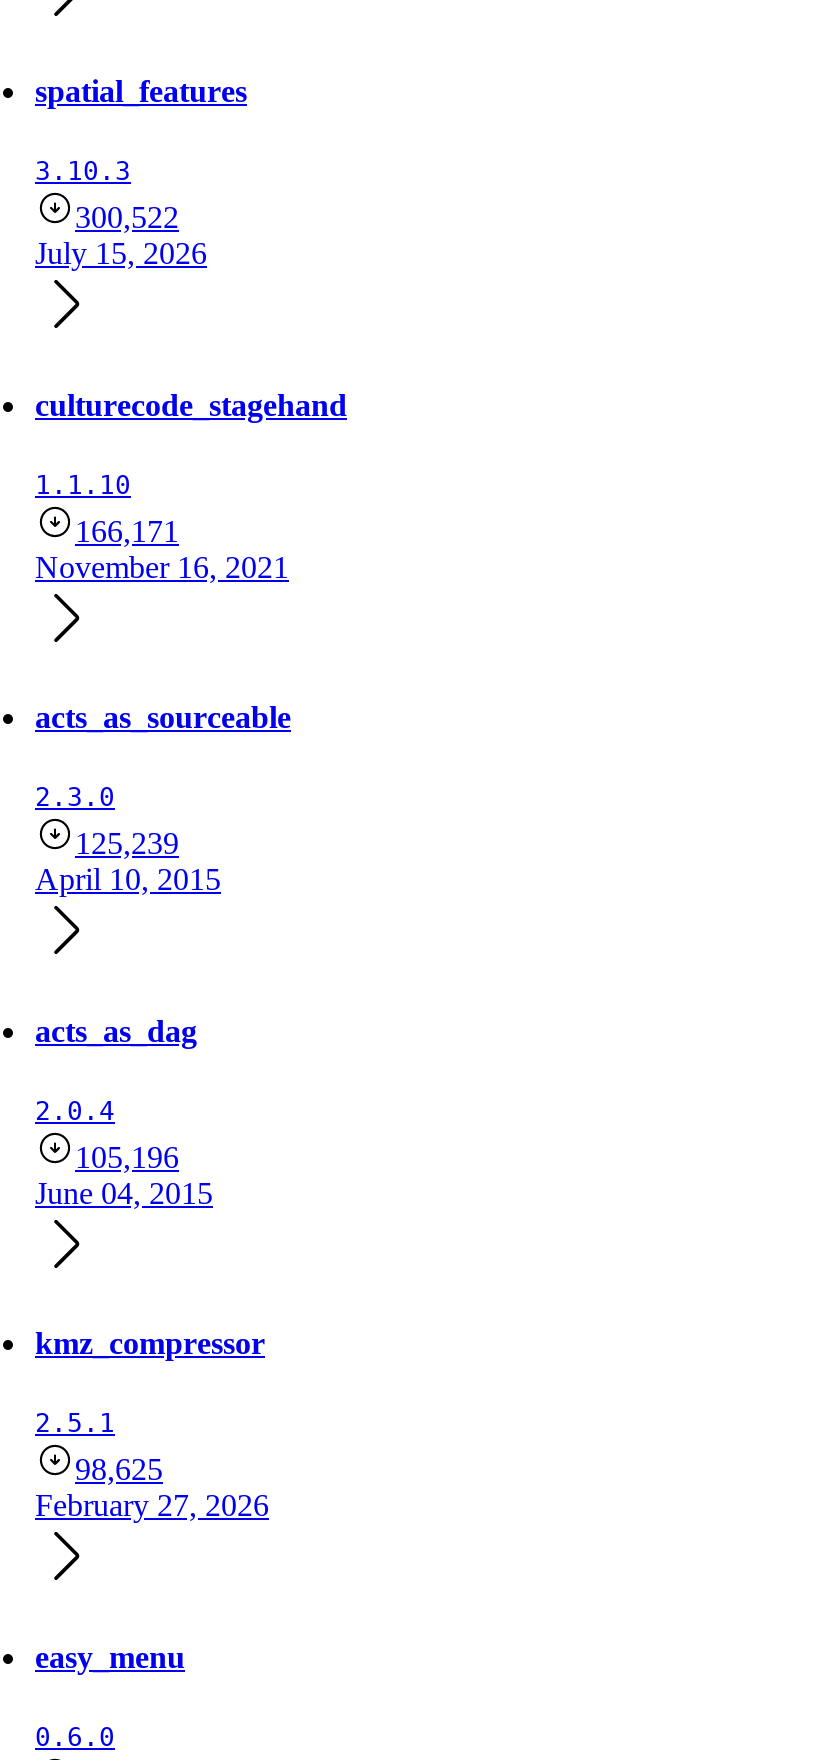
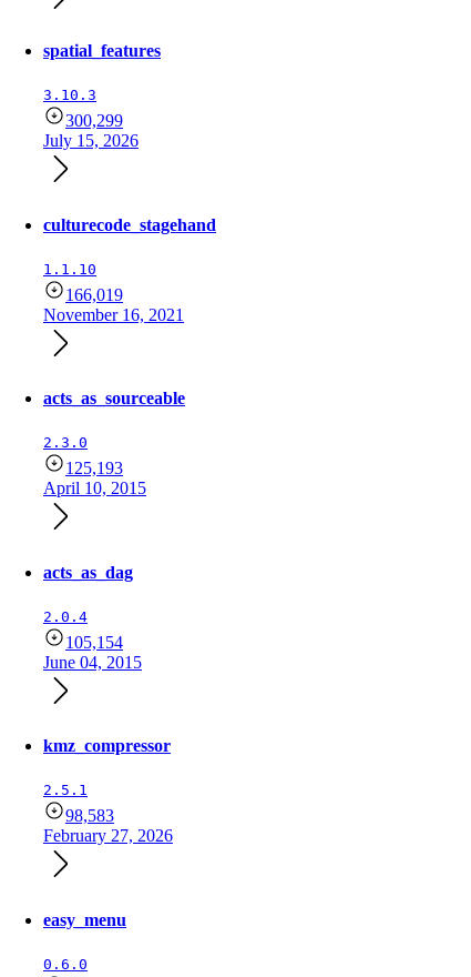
[75,201,179,235] 300,522 -> [65,111,123,130] 300,299
[75,514,179,548] 166,171 -> [65,285,123,304] 166,019
[75,827,179,861] 125,239 -> [65,459,123,478] 125,193
[75,1140,179,1174] 105,196 -> [65,633,123,652] 105,154
[75,1453,163,1487] 98,625 -> [65,807,114,825] 98,583

